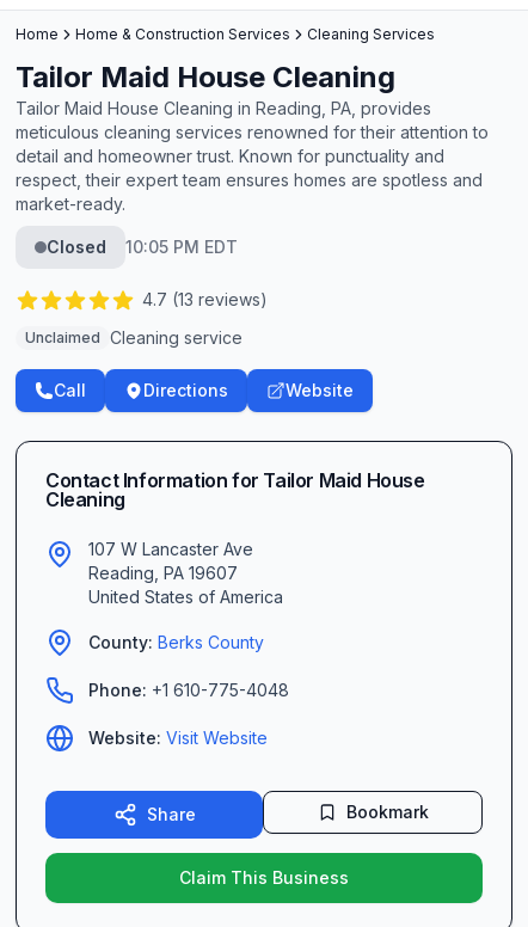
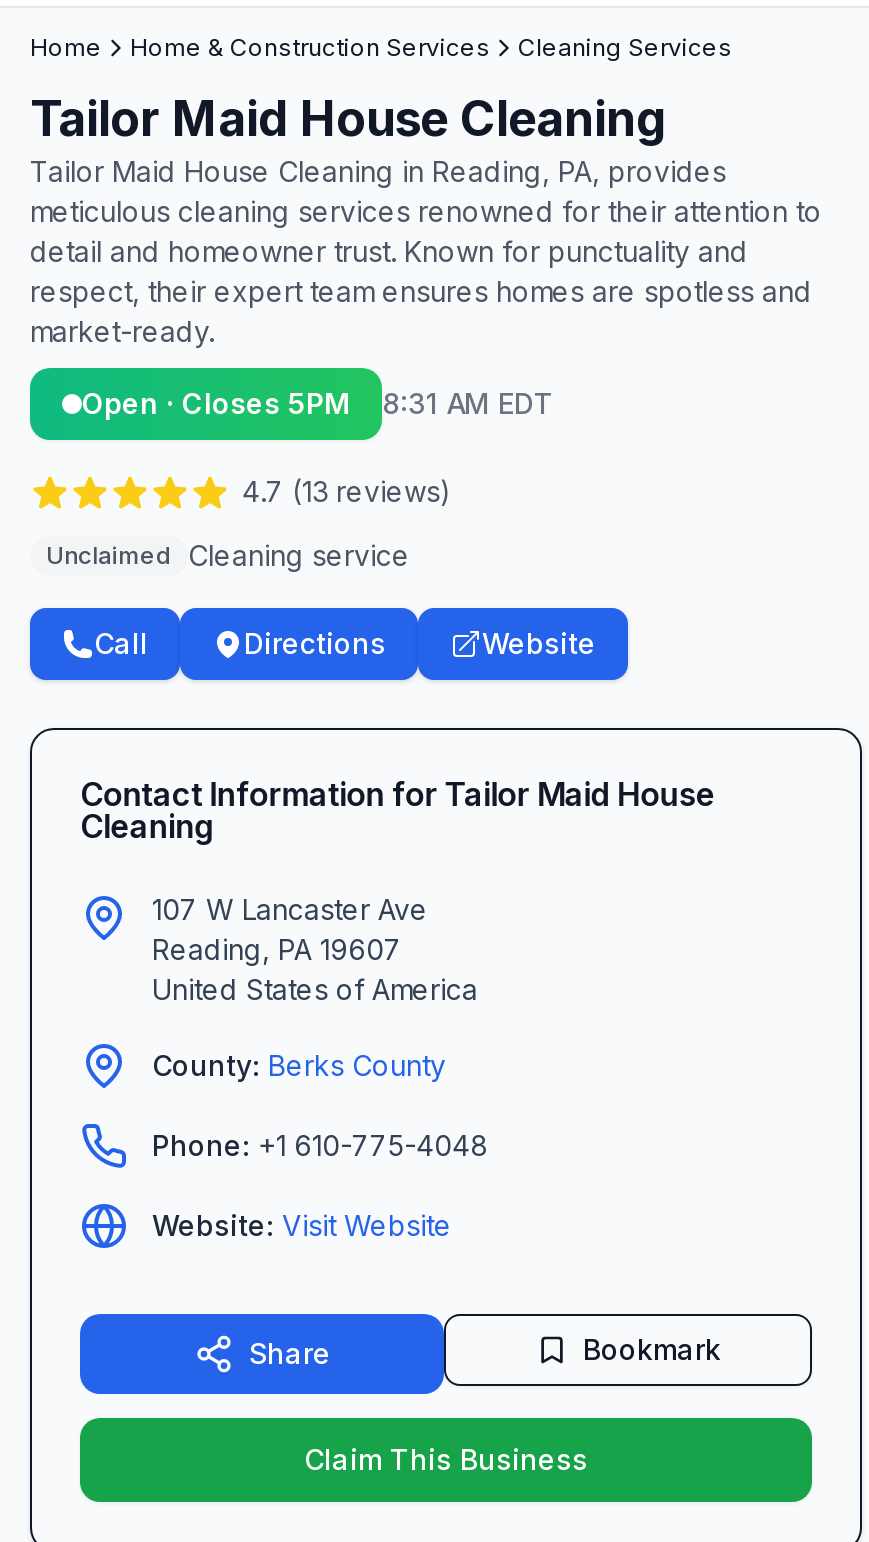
[47,237,238,257] Closed | 10:05 PM EDT -> [82,386,554,420] Open · Closes 5PM | 8:31 AM EDT

